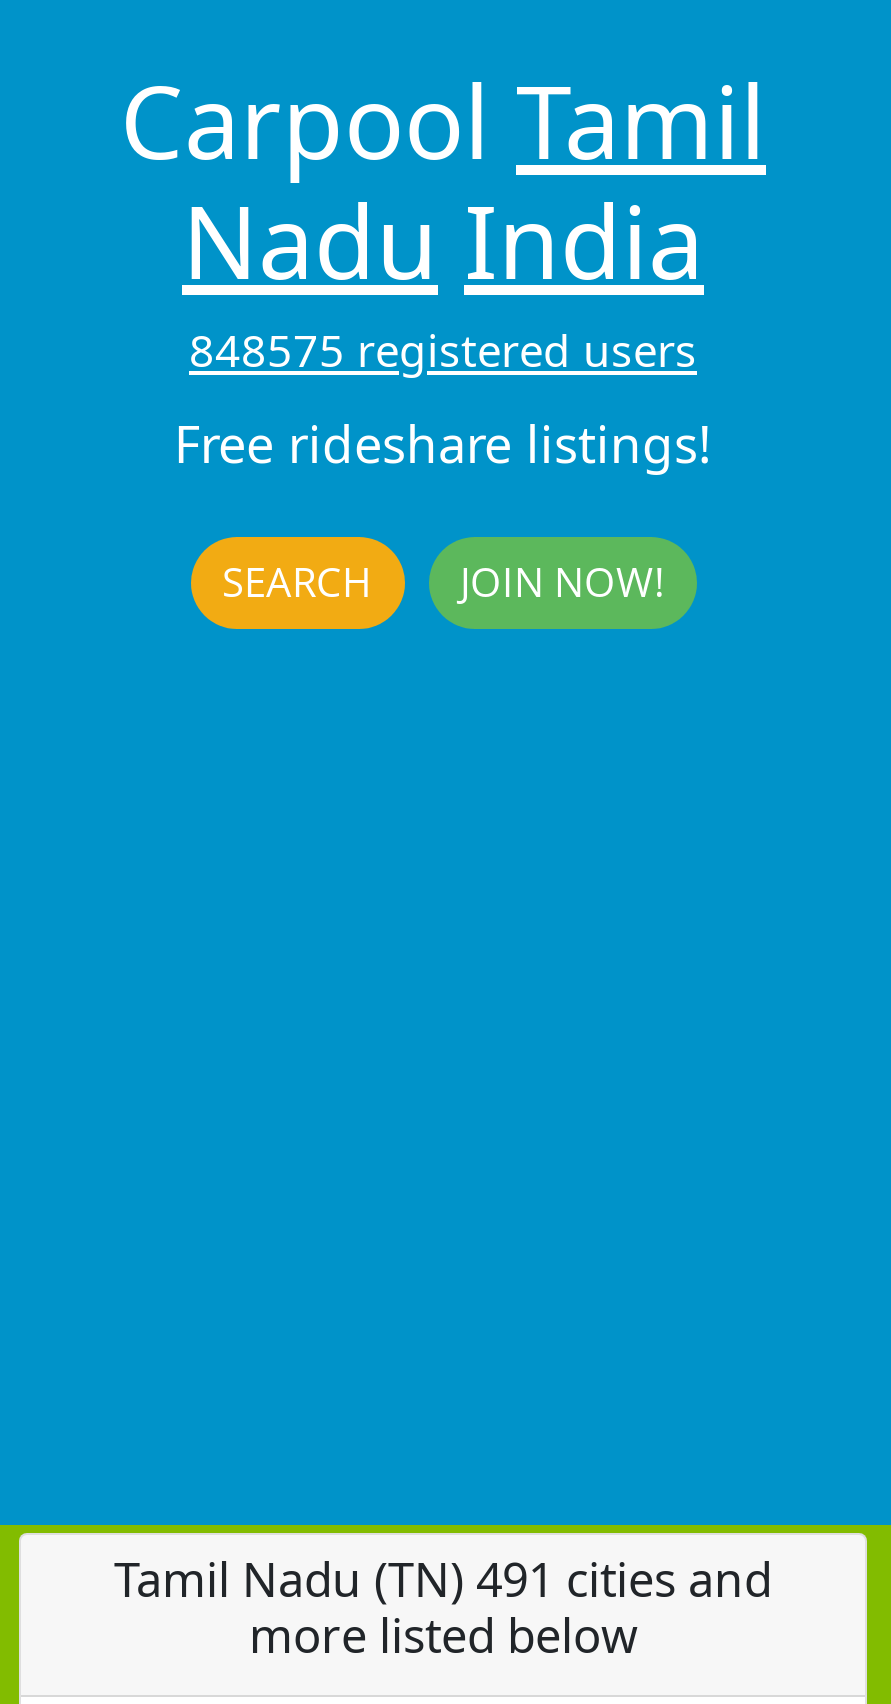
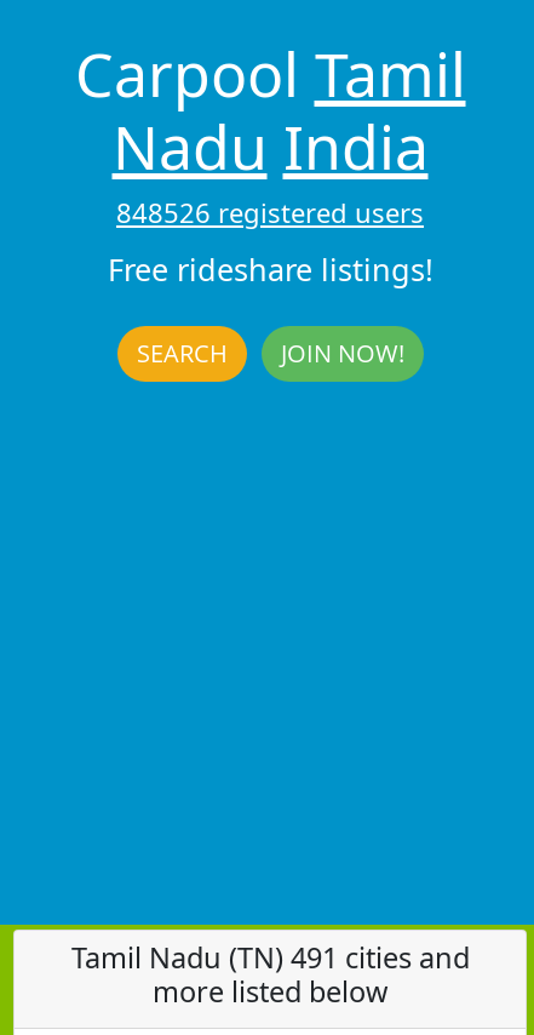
[189,319,697,379] 848575 registered users -> [116,194,424,230] 848526 registered users

